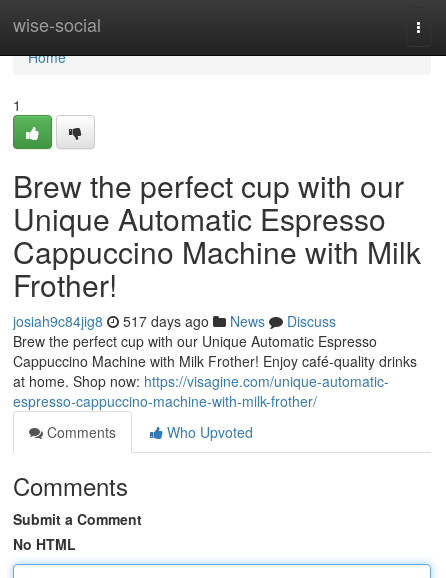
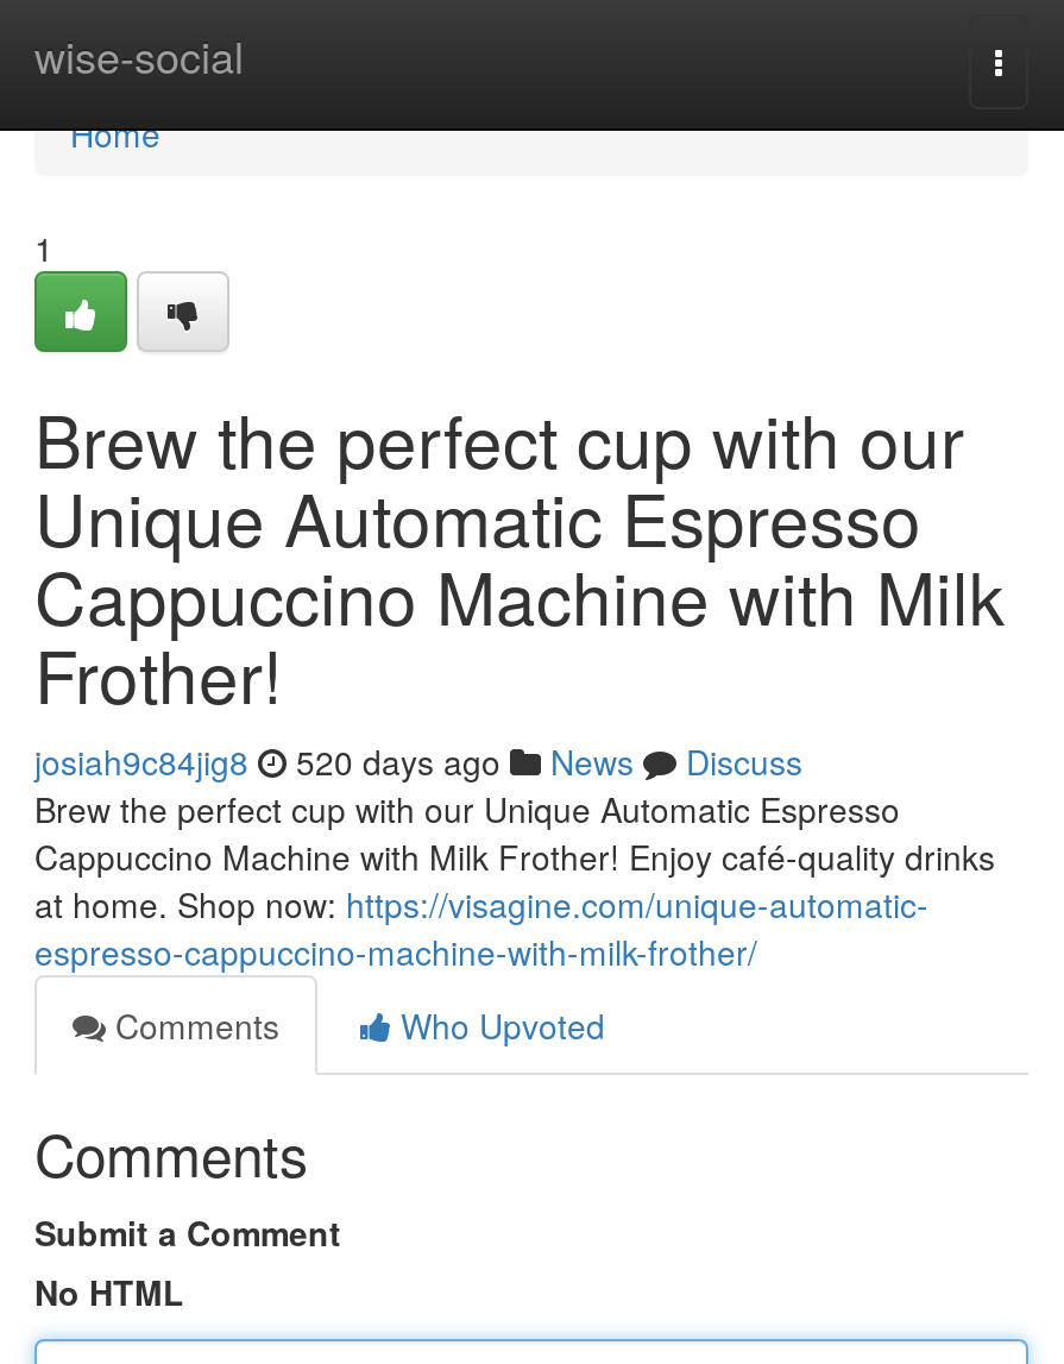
[13,311,336,331] josiah9c84jig8 517 days ago News Discuss -> [34,737,802,785] josiah9c84jig8 520 days ago News Discuss

